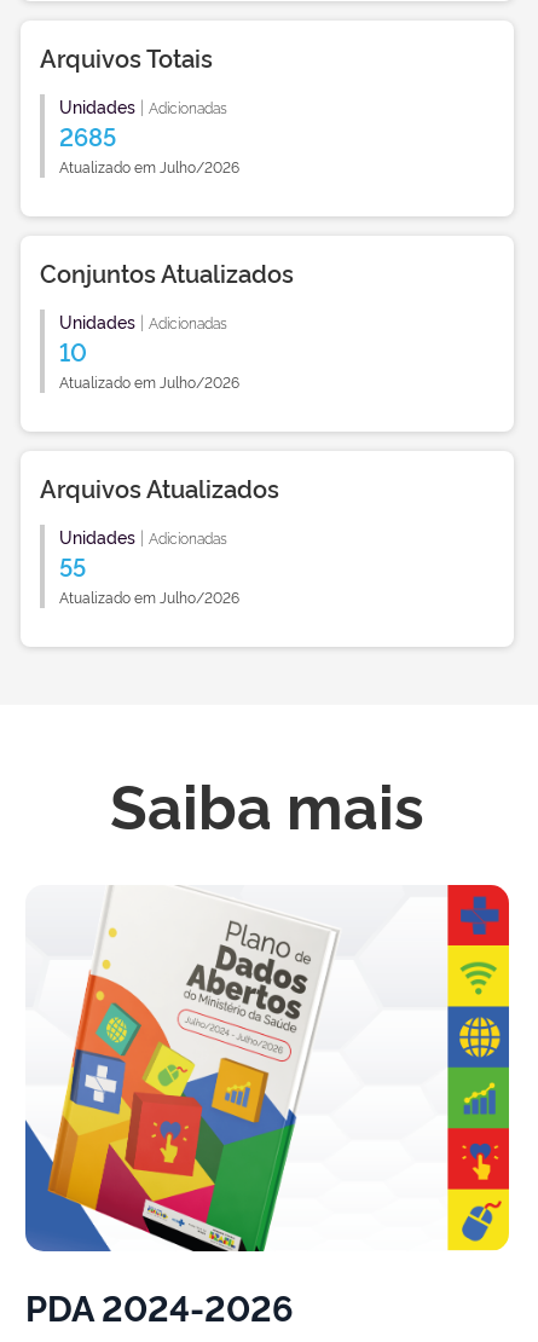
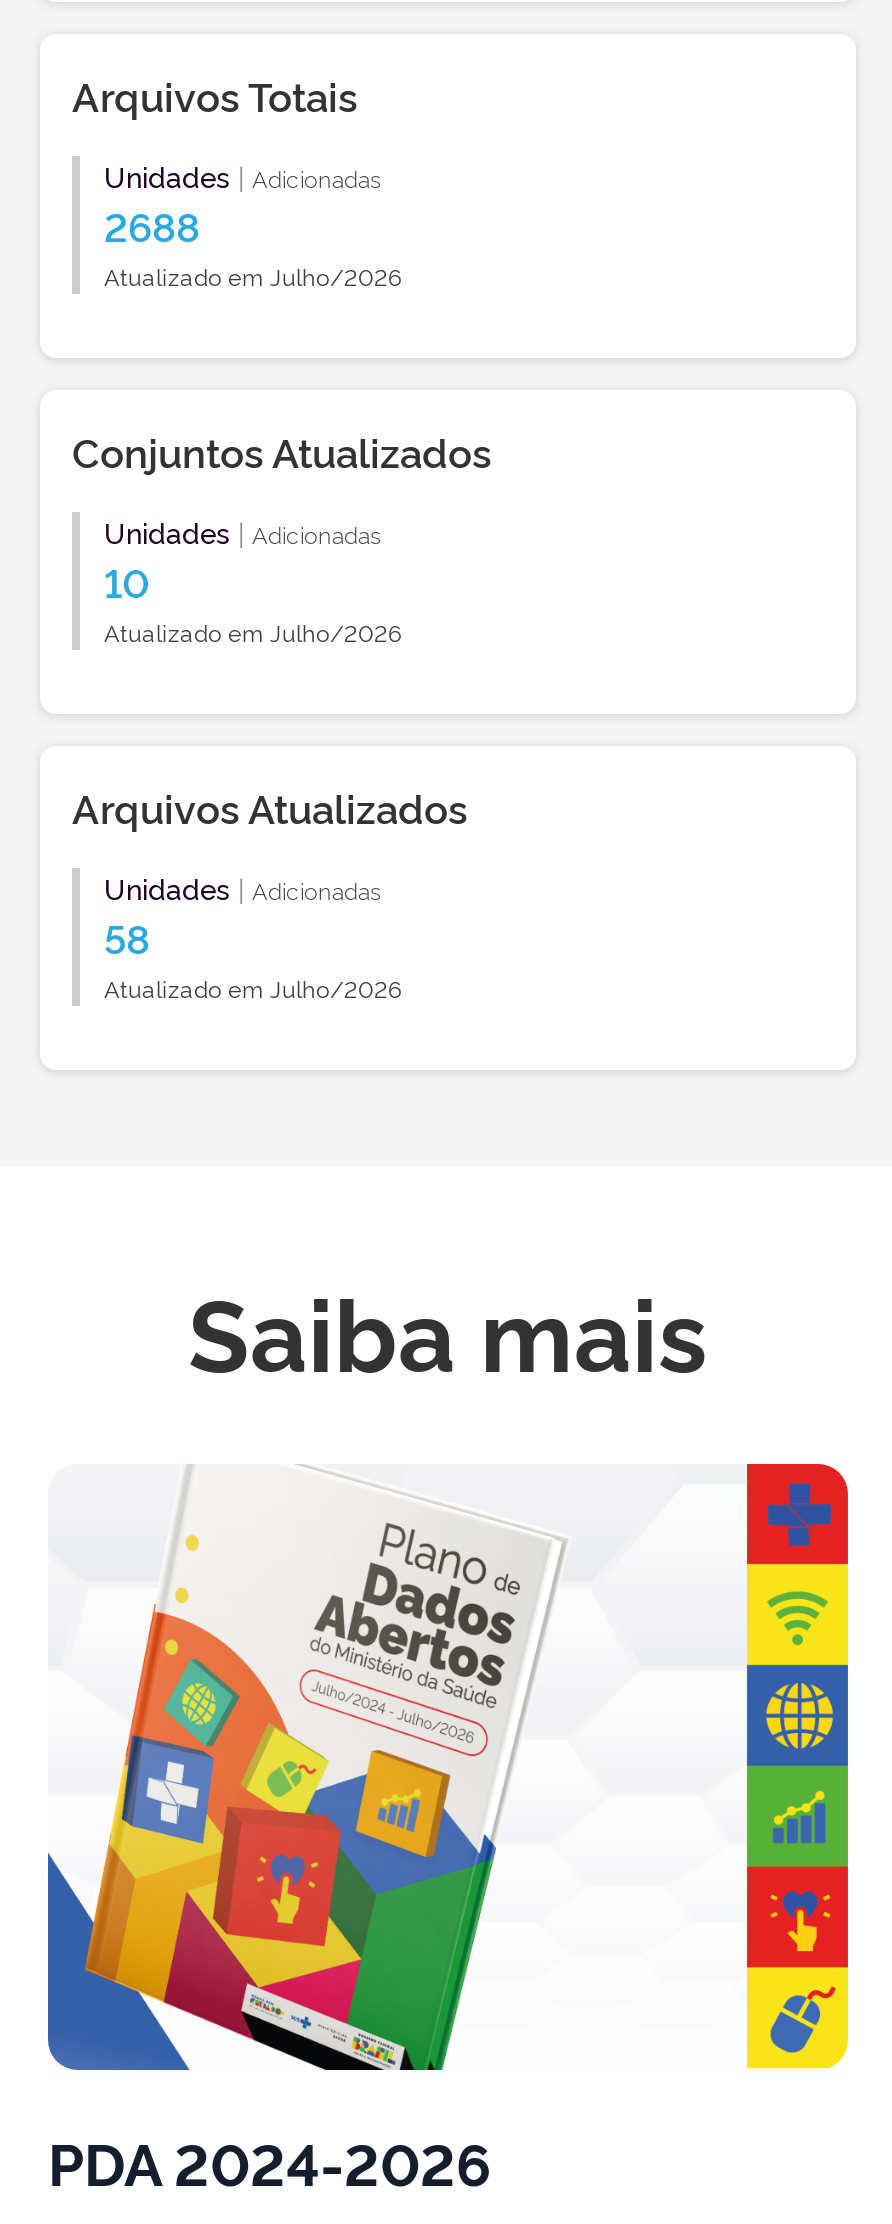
[59,118,116,152] 2685 -> [104,195,200,251] 2688
[59,548,86,582] 55 -> [104,907,150,963] 58

